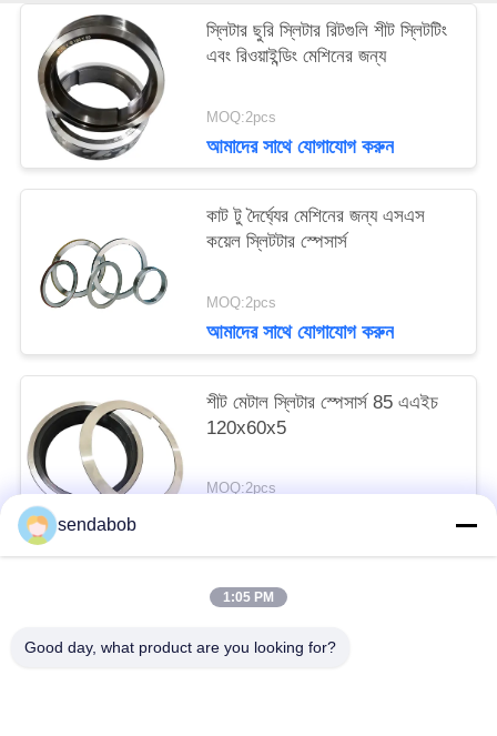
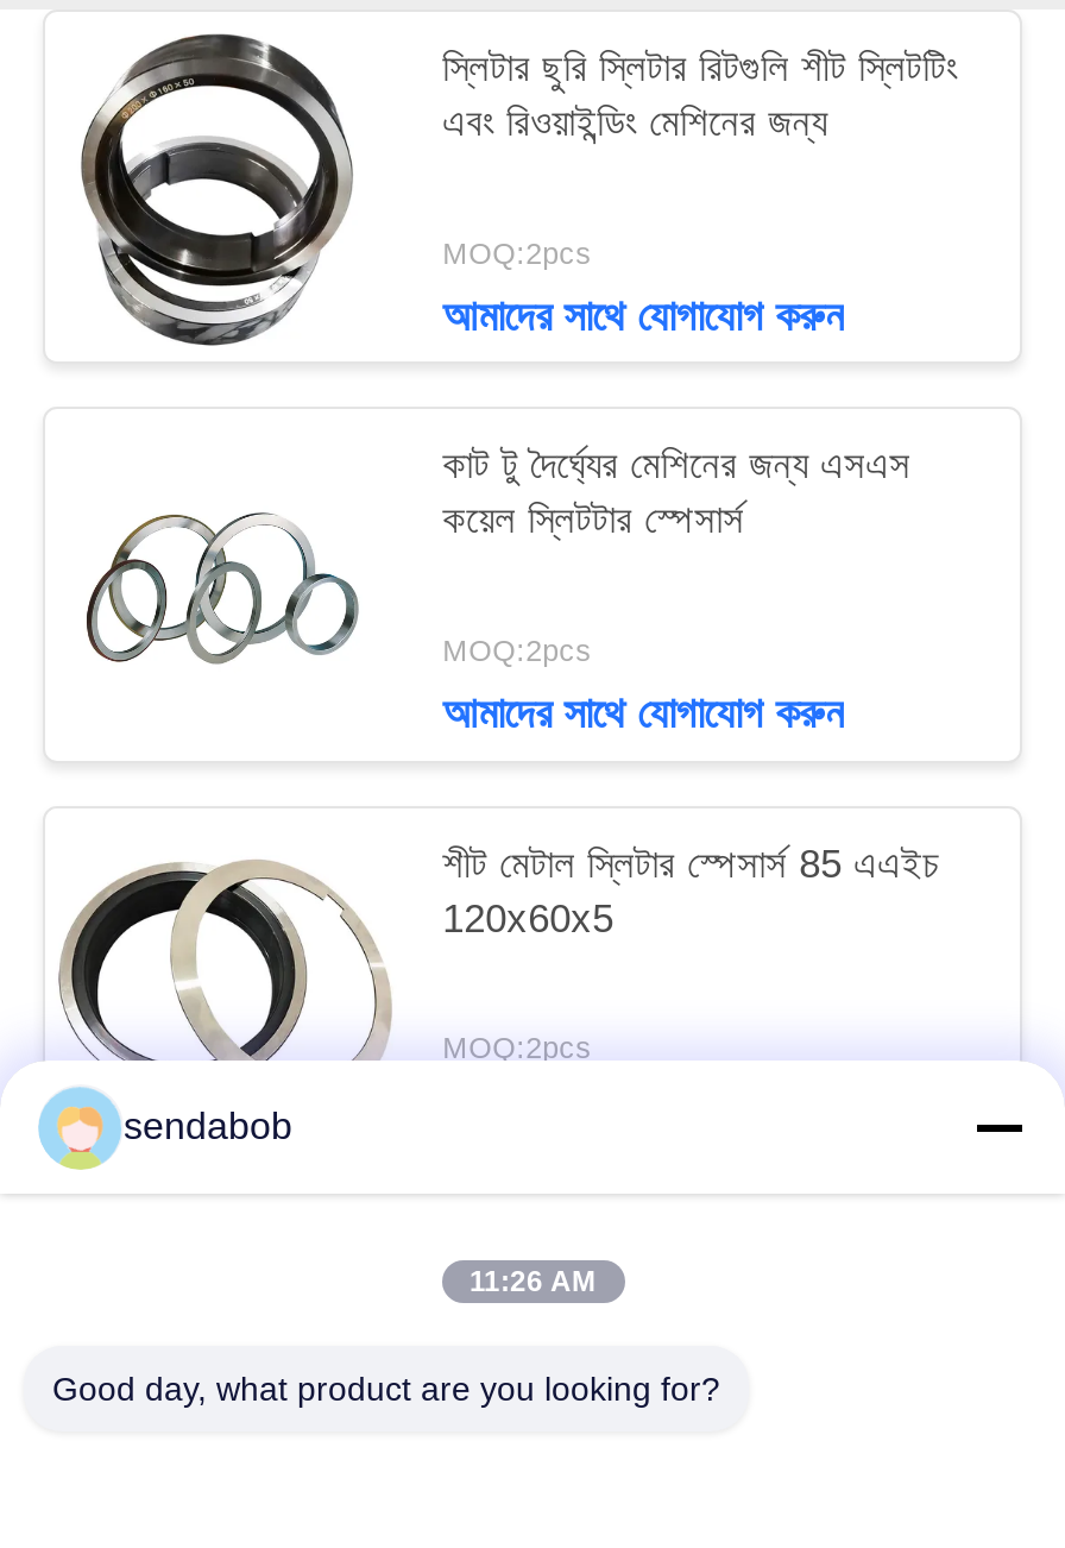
[223,589,274,605] 1:05 PM -> [470,1265,595,1298] 11:26 AM

